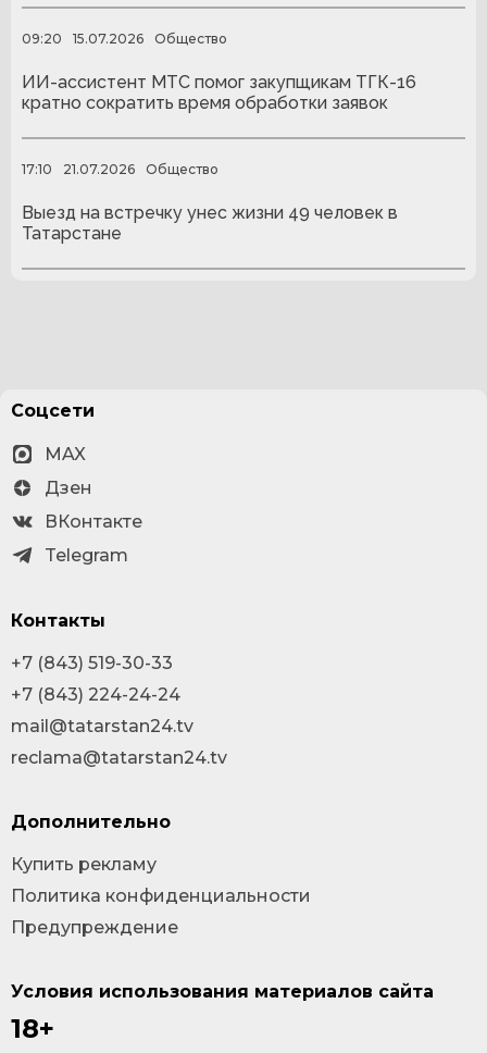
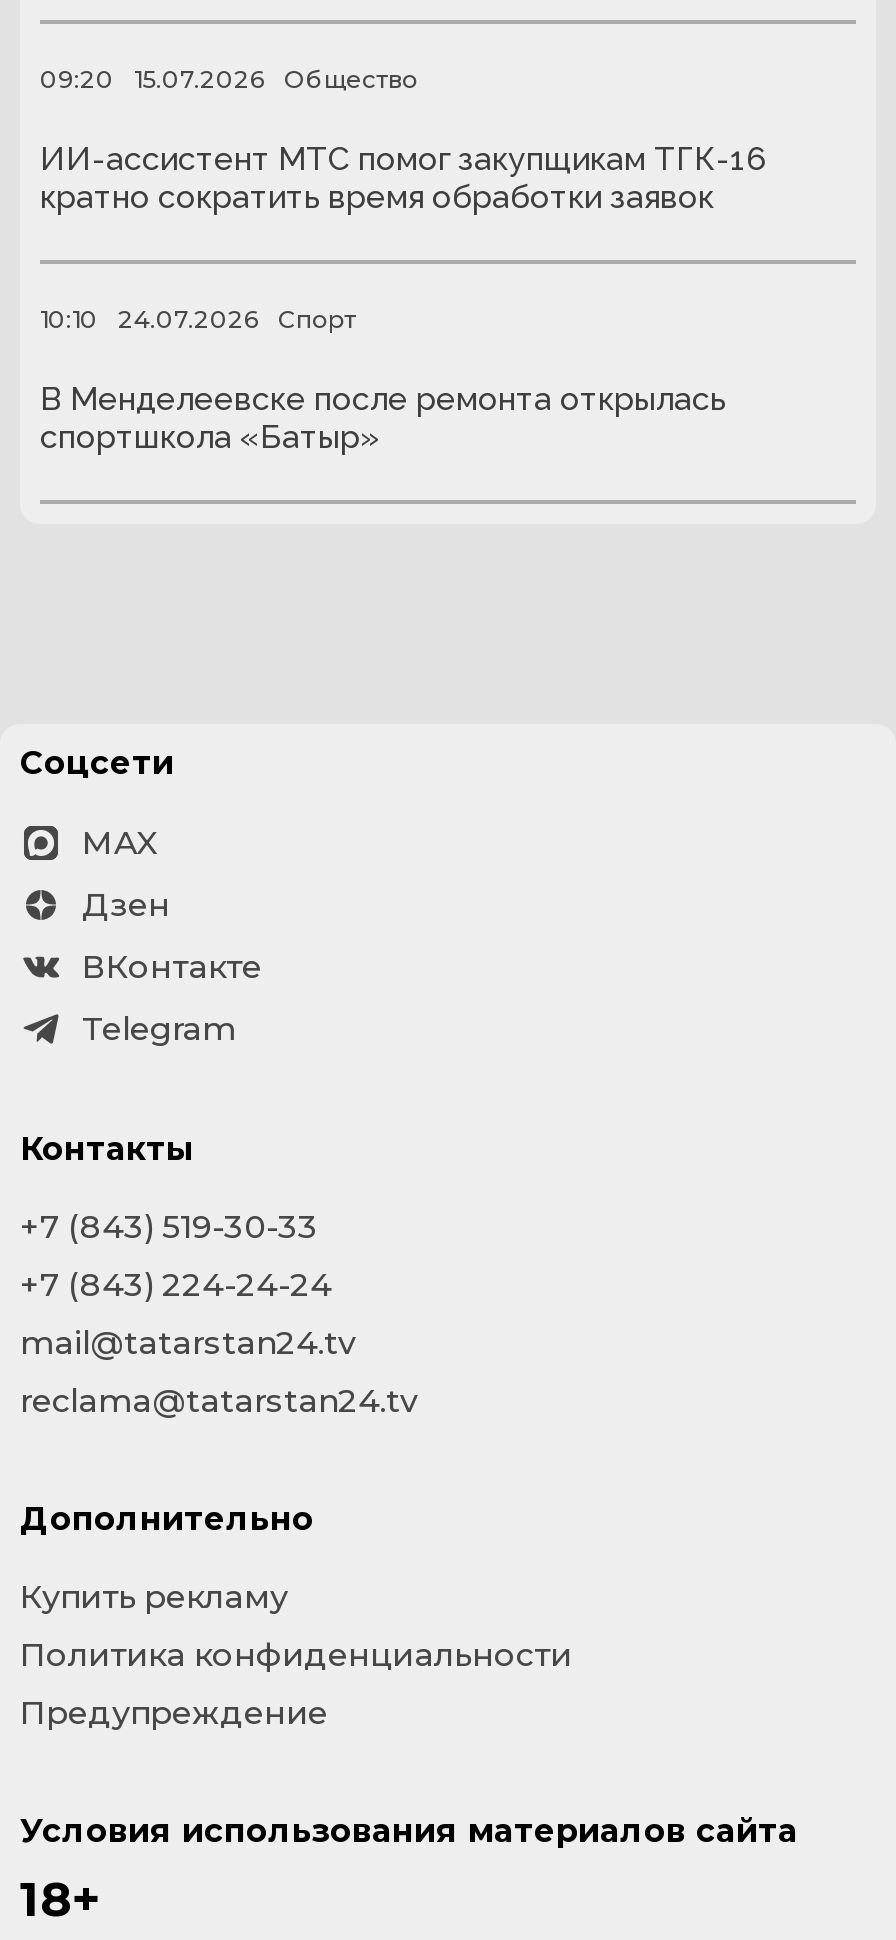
[22,161,218,177] 17:10 | 21.07.2026 | Общество -> [40,304,356,334] 10:10 | 24.07.2026 | Спорт
[22,202,398,243] Выезд на встречку унес жизни 49 человек в | Татарстане -> [40,379,726,455] В Менделеевске после ремонта открылась | спортшкола «Батыр»

